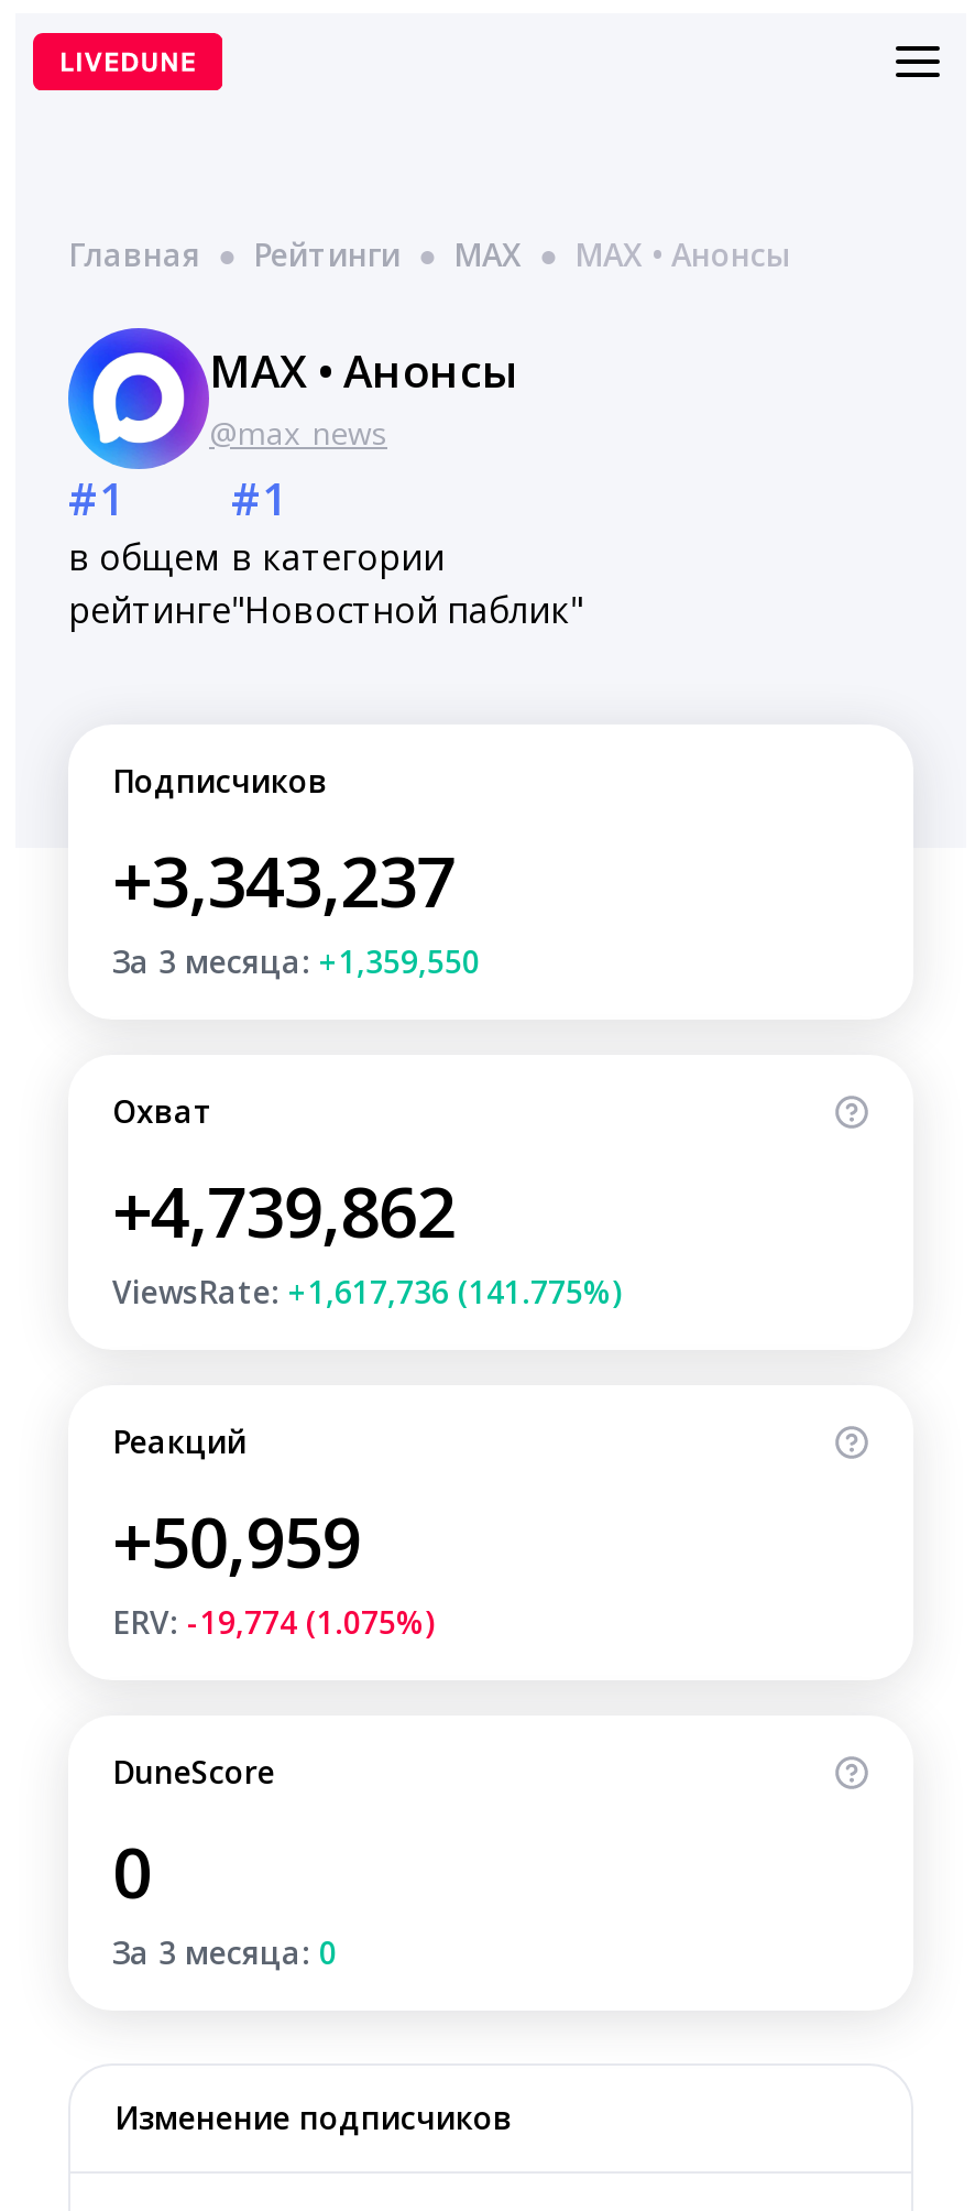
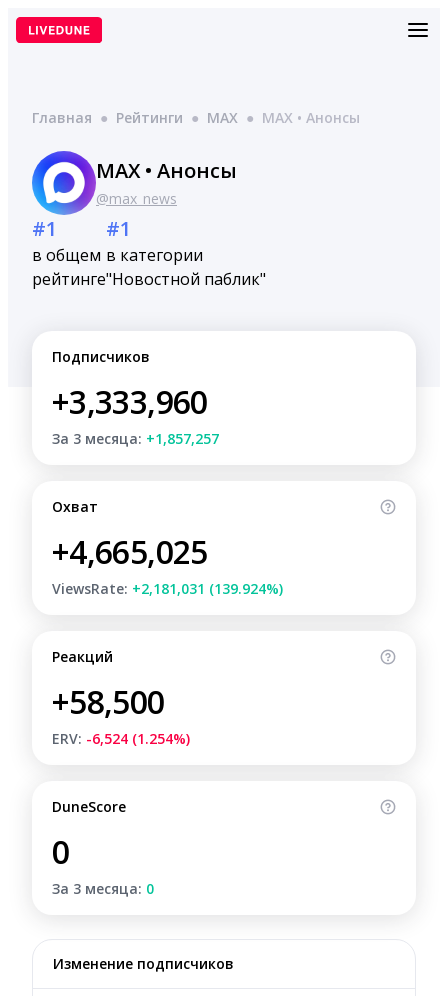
[112,832,455,927] +3,343,237 -> [52,380,208,423] +3,333,960
[112,940,480,982] За 3 месяца: +1,359,550 -> [52,429,219,448] За 3 месяца: +1,857,257
[112,1163,455,1257] +4,739,862 -> [52,530,208,573] +4,665,025
[112,1271,621,1313] ViewsRate: +1,617,736 (141.775%) -> [52,579,283,598] ViewsRate: +2,181,031 (139.924%)
[112,1493,360,1588] +50,959 -> [52,680,164,723] +58,500
[112,1601,434,1643] ERV: -19,774 (1.075%) -> [52,729,190,748] ERV: -6,524 (1.254%)

